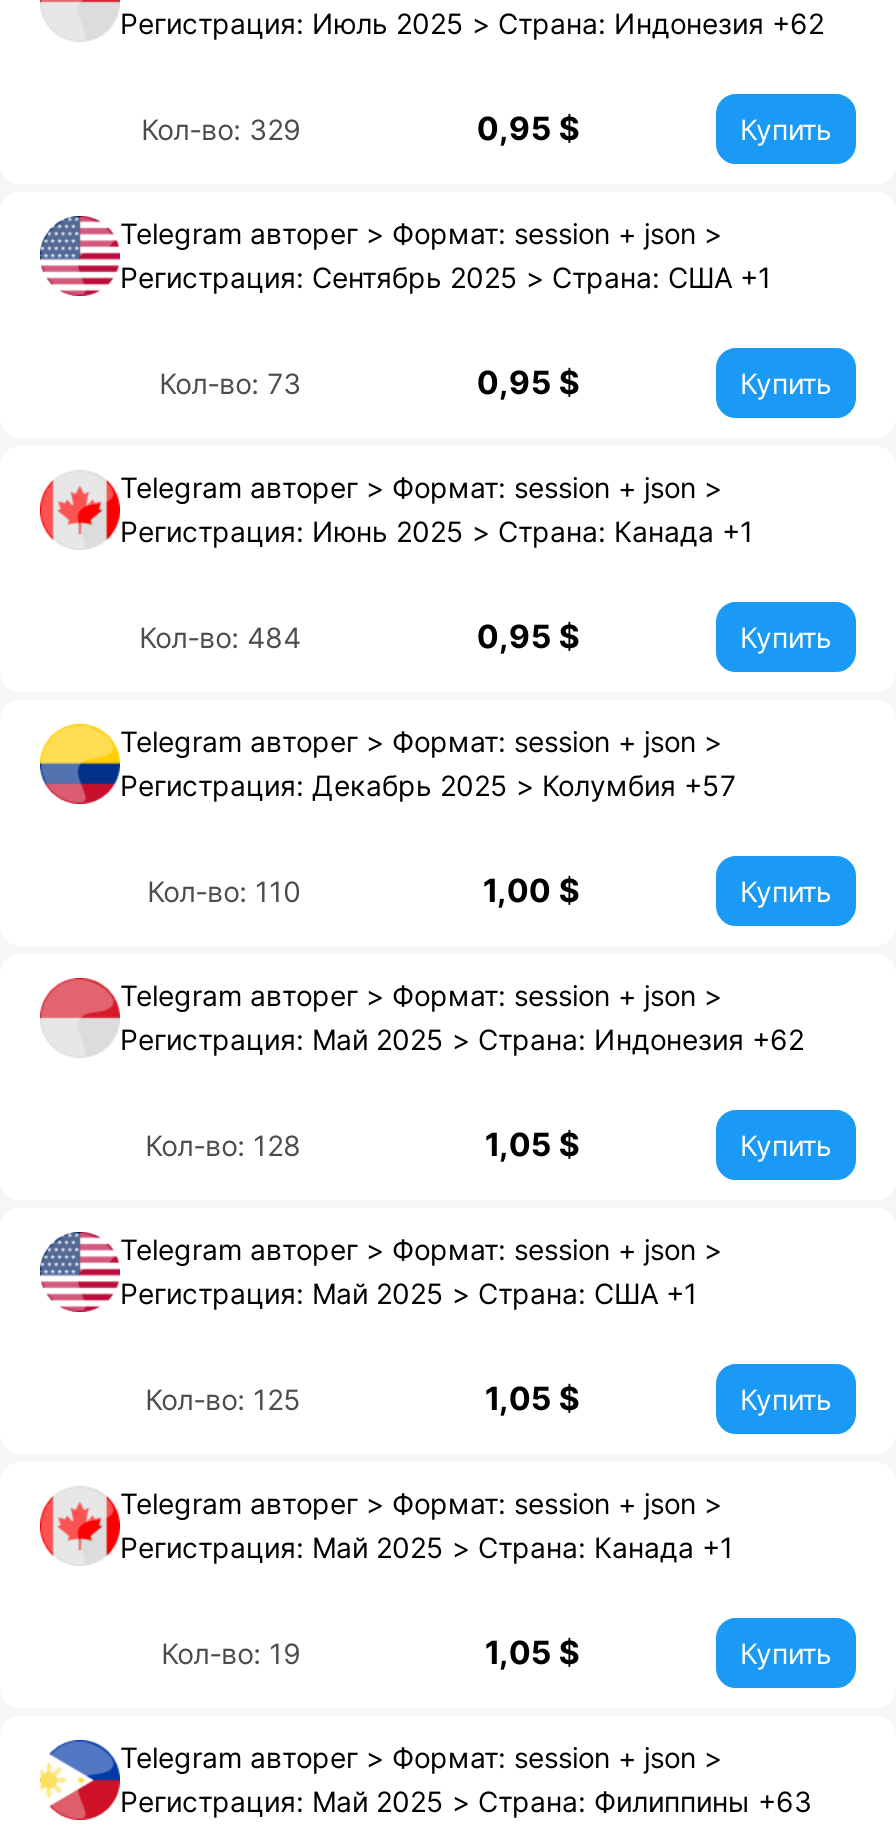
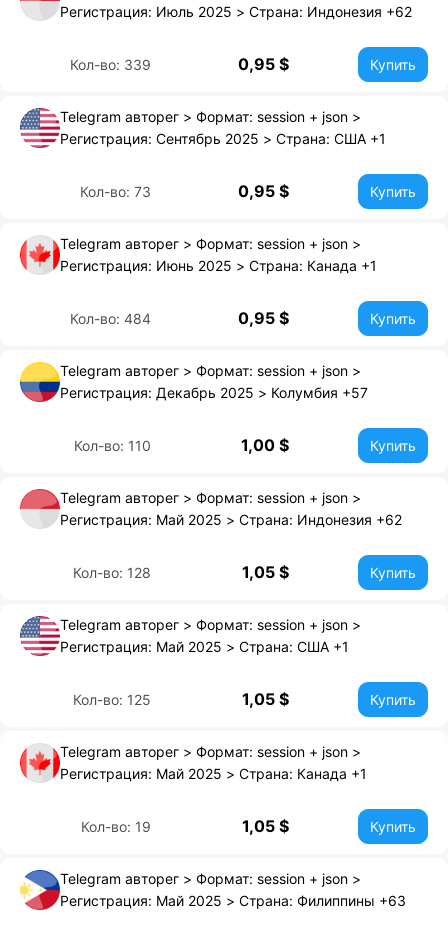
[141,111,301,145] Кол-во: 329 -> [70,56,151,73] Кол-во: 339

